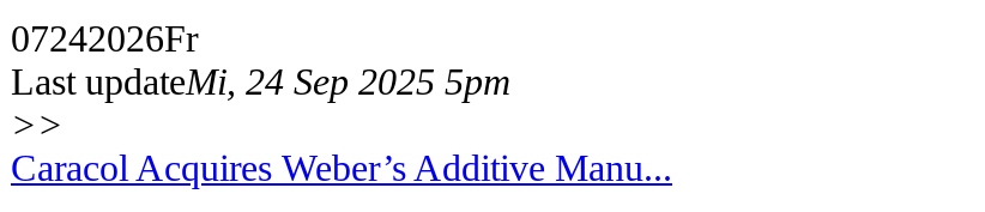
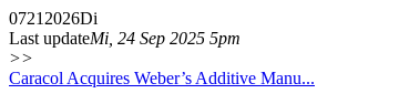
[11,18,198,59] 07242026Fr -> [9,9,98,28] 07212026Di

